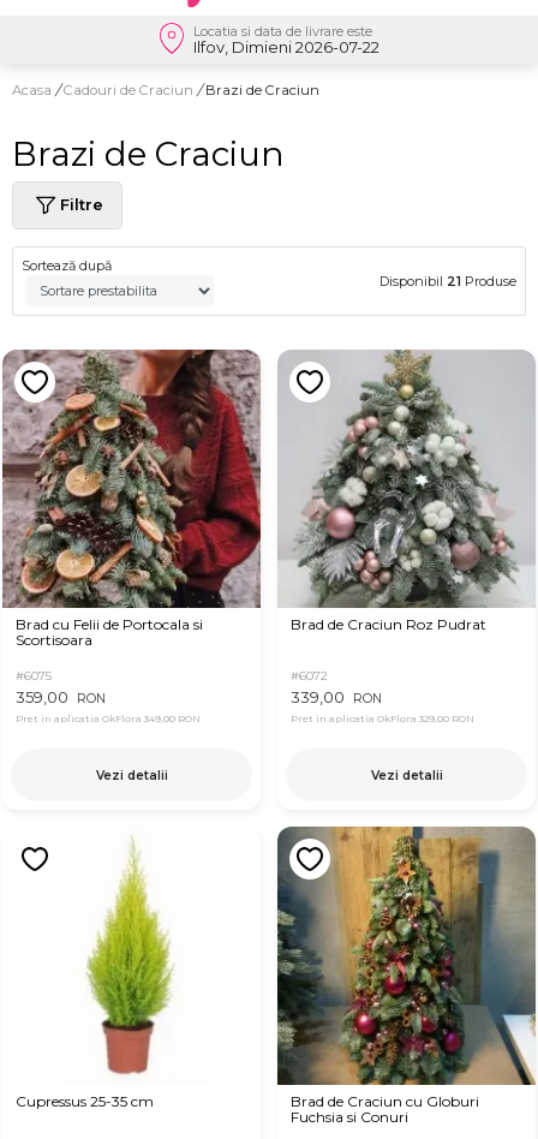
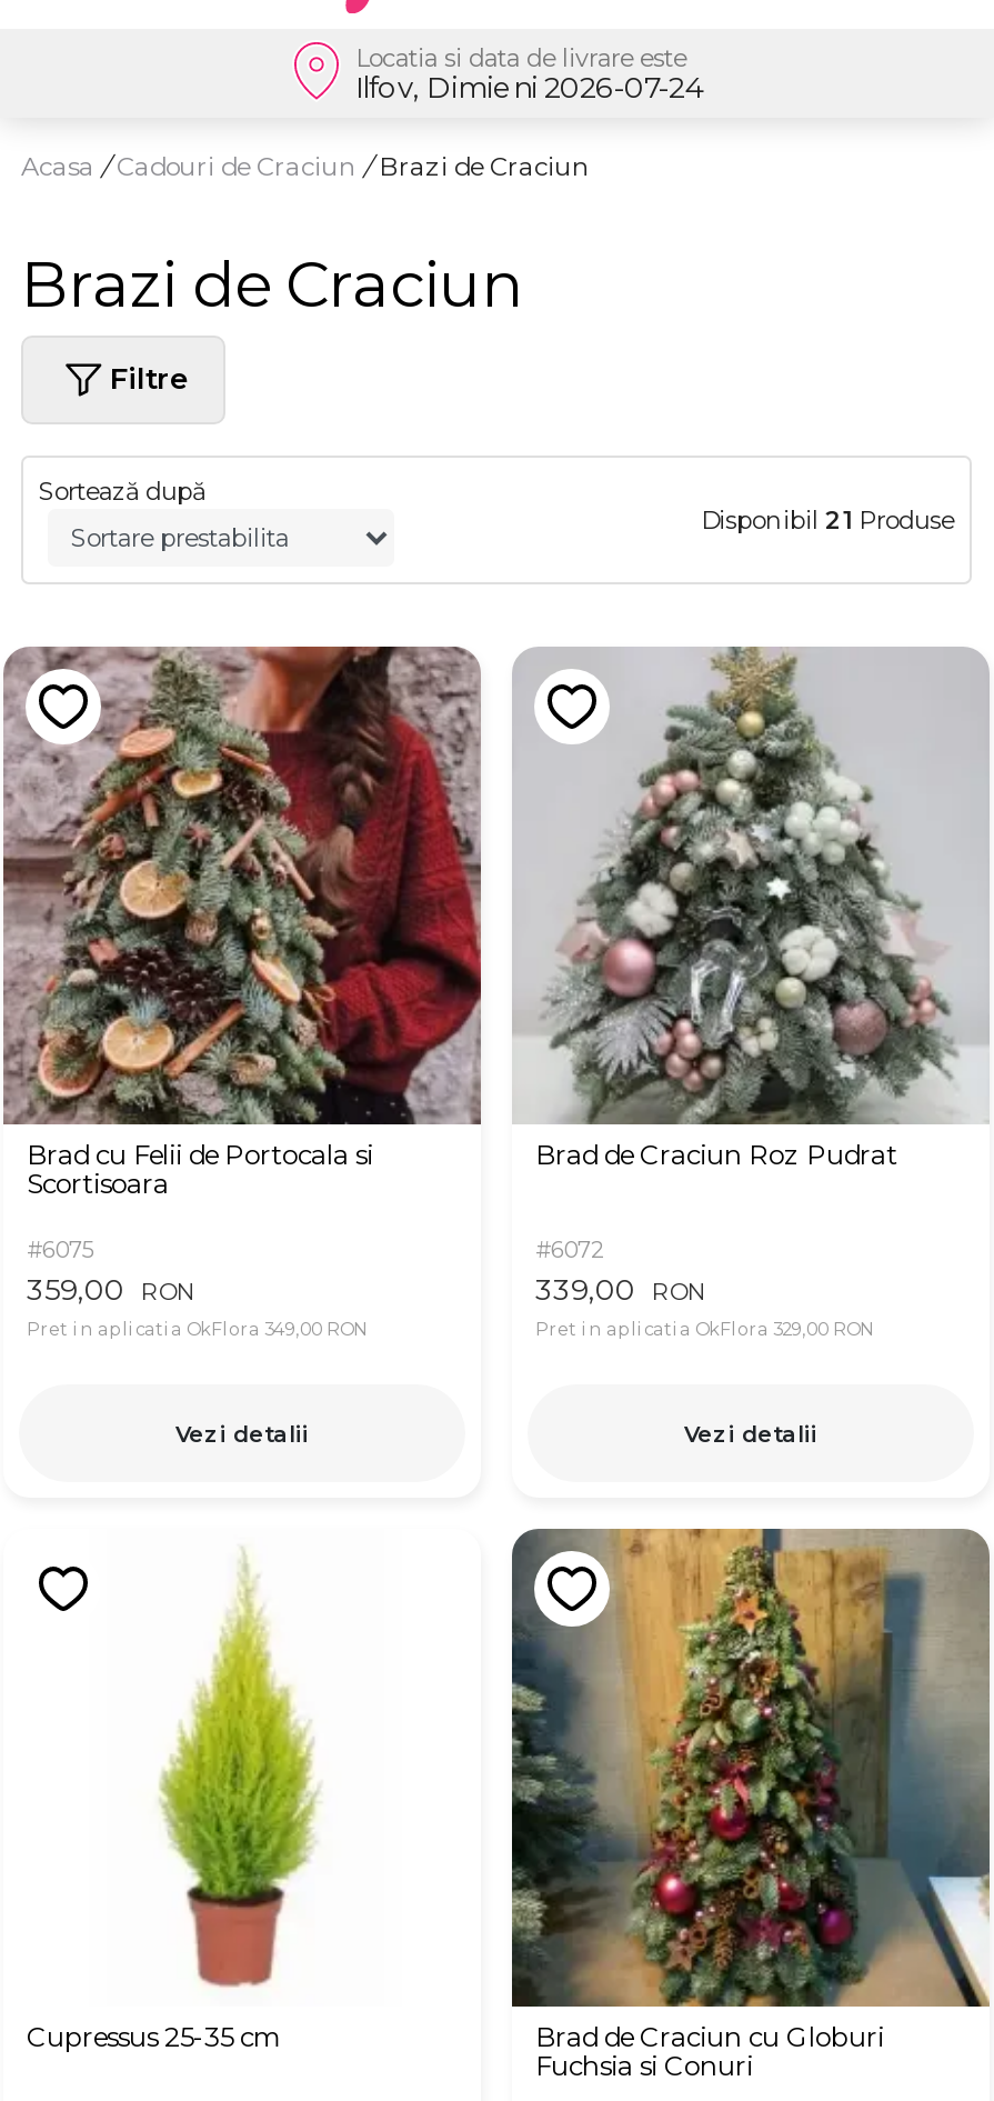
[193,37,379,56] Ilfov, Dimieni 2026-07-22 -> [355,68,702,104] Ilfov, Dimieni 2026-07-24

